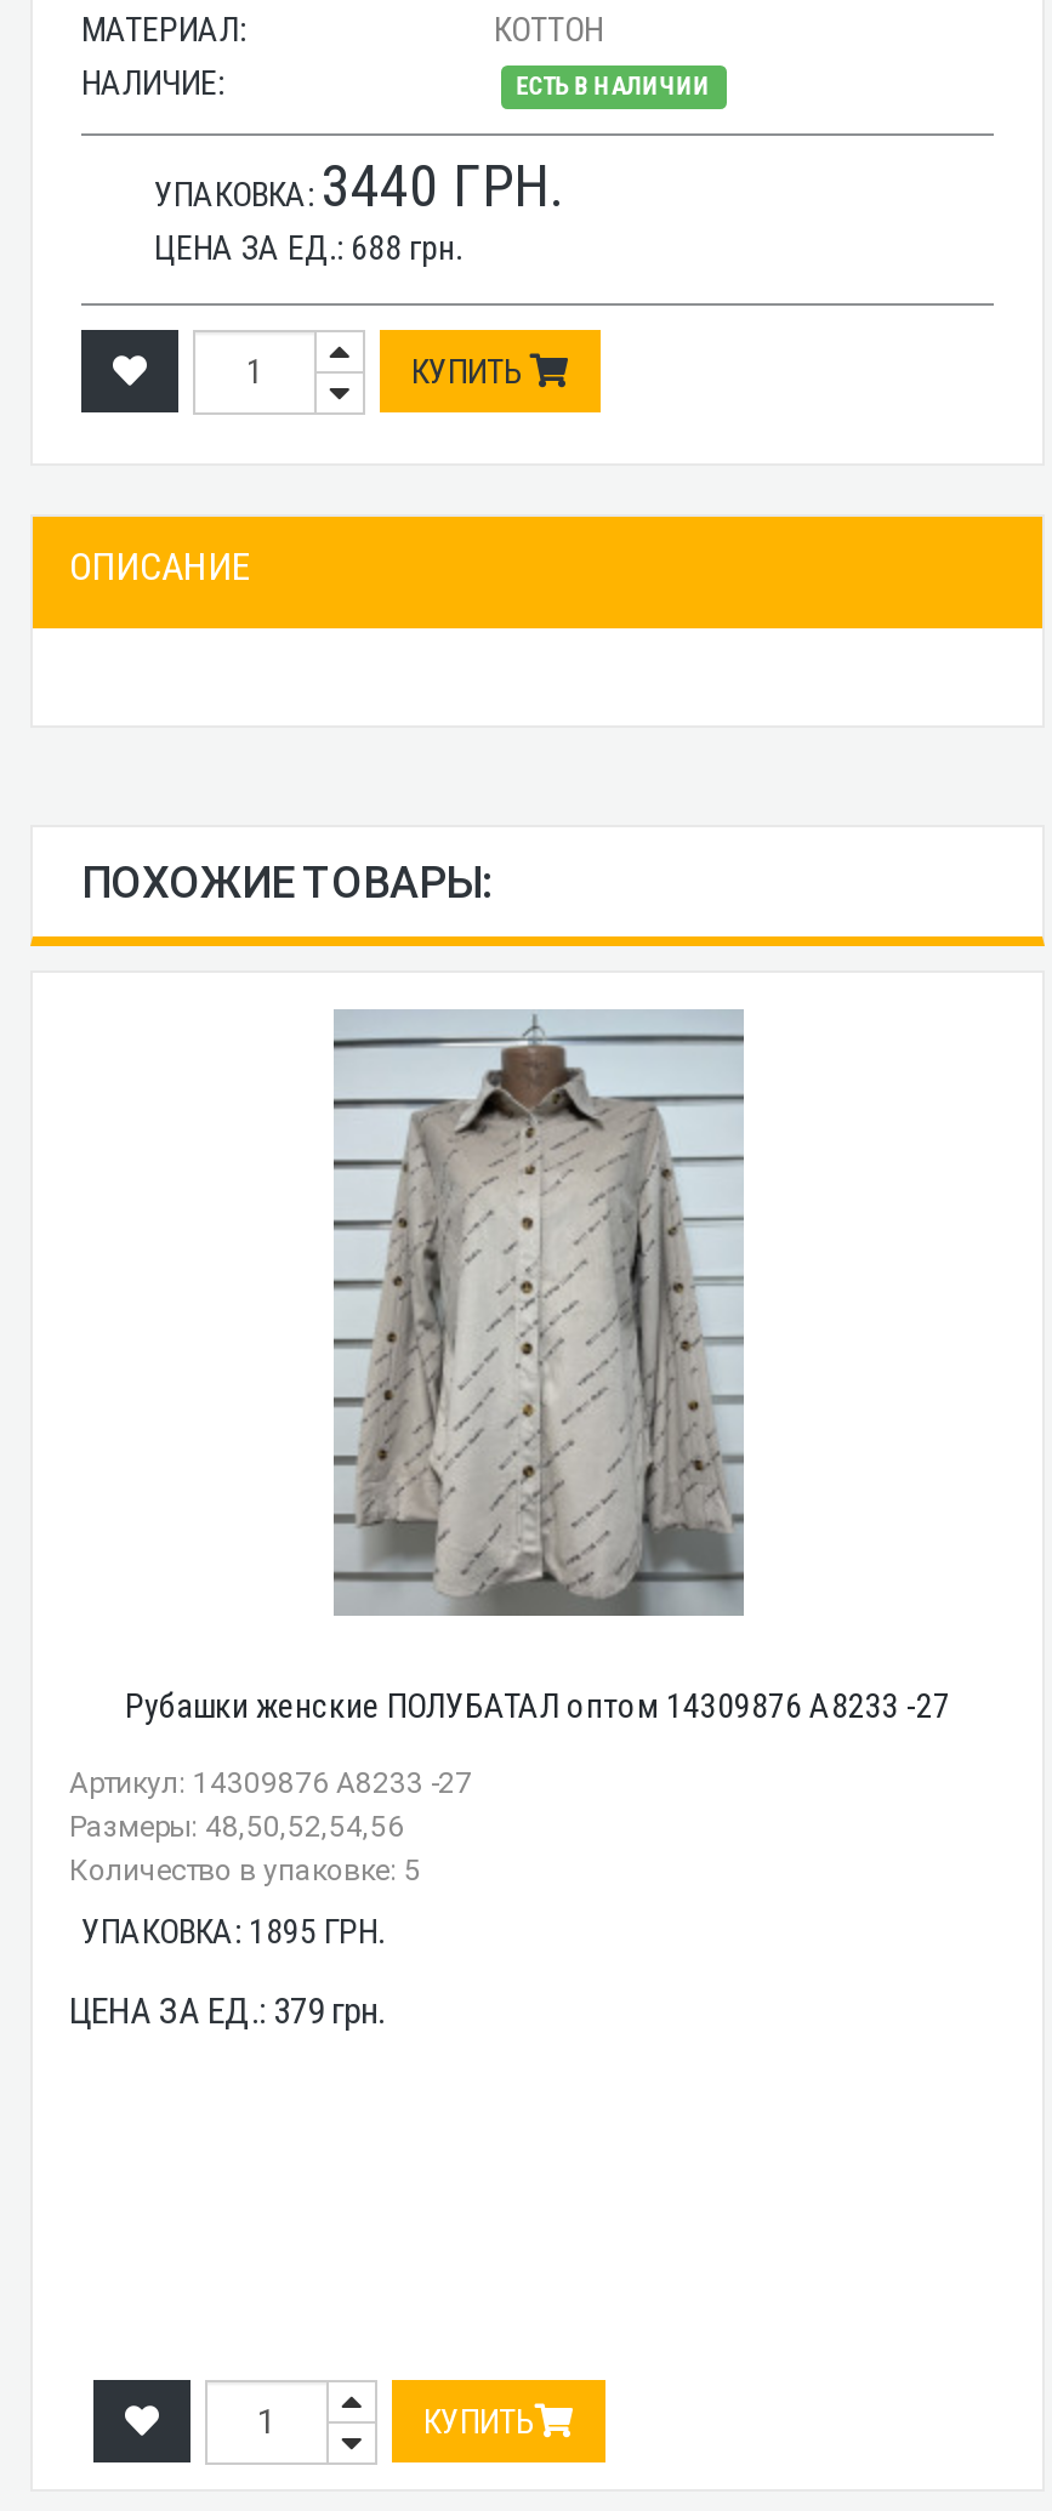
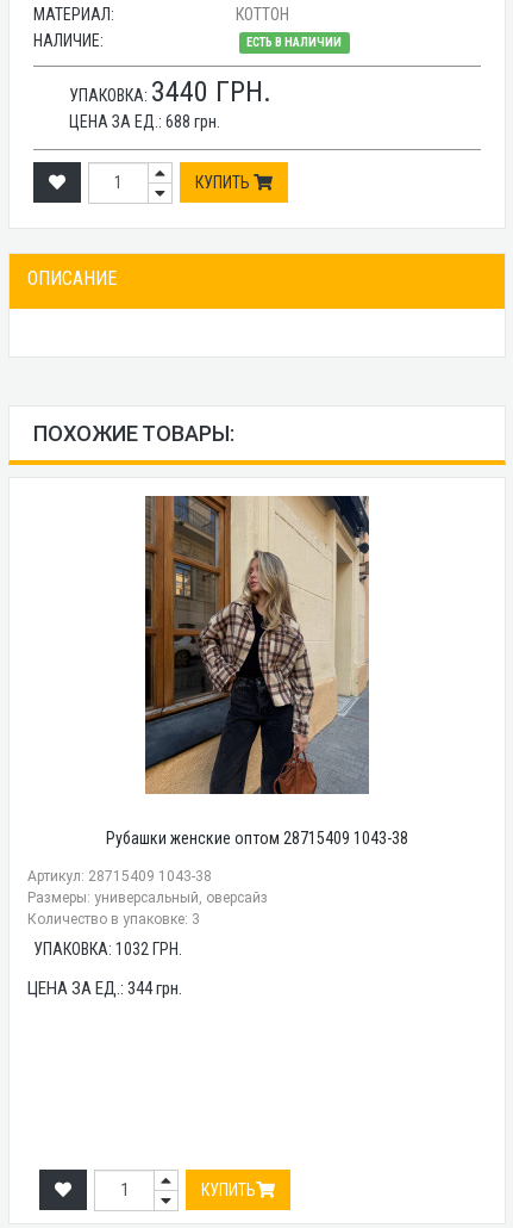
[125,1009,950,1724] [image] | Рубашки женские ПОЛУБАТАЛ оптом 14309876 A8233 -27 -> [106,495,408,847] [image] | Рубашки женские оптом 28715409 1043-38
[69,1766,472,1887] Артикул: 14309876 A8233 -27 | Размеры: 48,50,52,54,56 | Количество в упаковке: 5 -> [27,868,268,927] Артикул: 28715409 1043-38 | Размеры: универсальный, оверсайз | Количество в упаковке: 3
[81,1911,385,1950] УПАКОВКА: 1895 ГРН. -> [33,939,182,958] УПАКОВКА: 1032 ГРН.
[69,1989,385,2033] ЦЕНА ЗА ЕД.: 379 грн. -> [27,977,182,999] ЦЕНА ЗА ЕД.: 344 грн.

